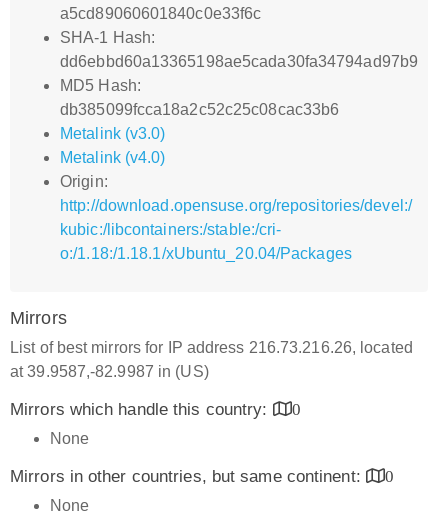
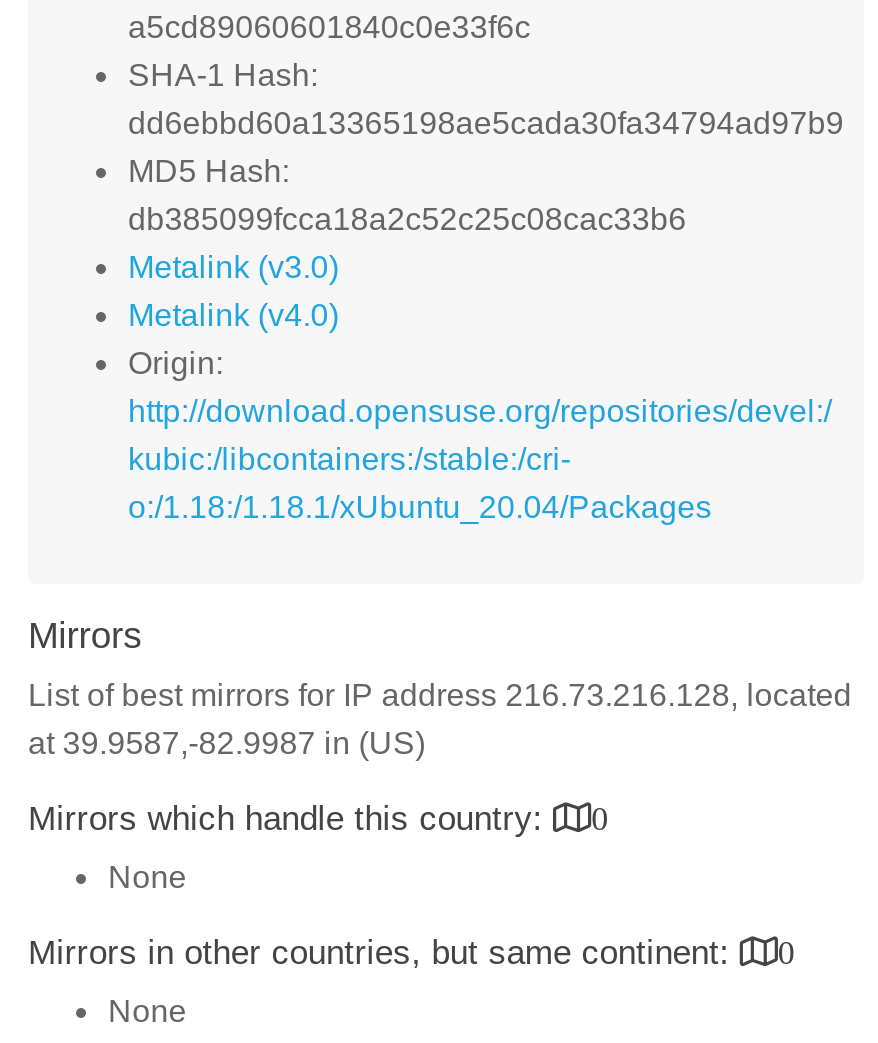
[10,339,413,356] List of best mirrors for IP address 216.73.216.26, located -> [28,678,852,712] List of best mirrors for IP address 216.73.216.128, located

